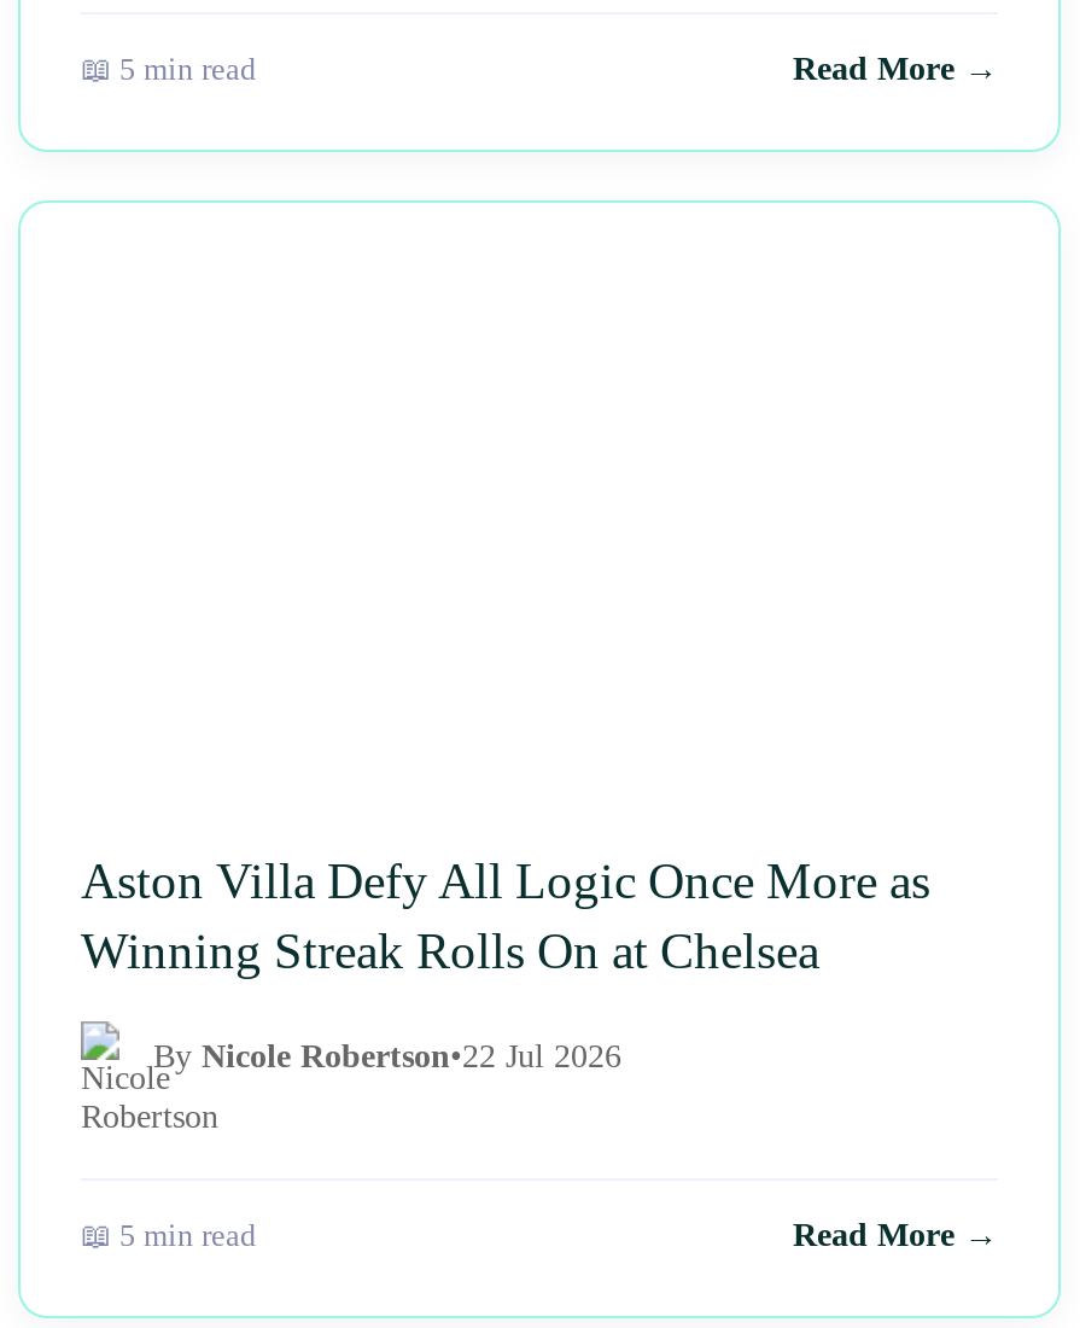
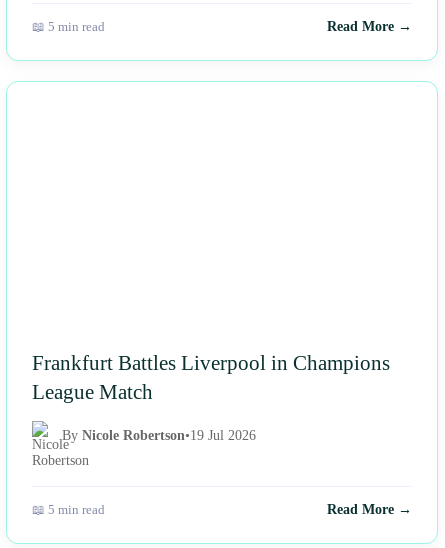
[81,852,930,977] Aston Villa Defy All Logic Once More as | Winning Streak Rolls On at Chelsea -> [32,351,390,403] Frankfurt Battles Liverpool in Champions | League Match
[153,1038,621,1074] By Nicole Robertson•22 Jul 2026 -> [62,428,256,443] By Nicole Robertson•19 Jul 2026

